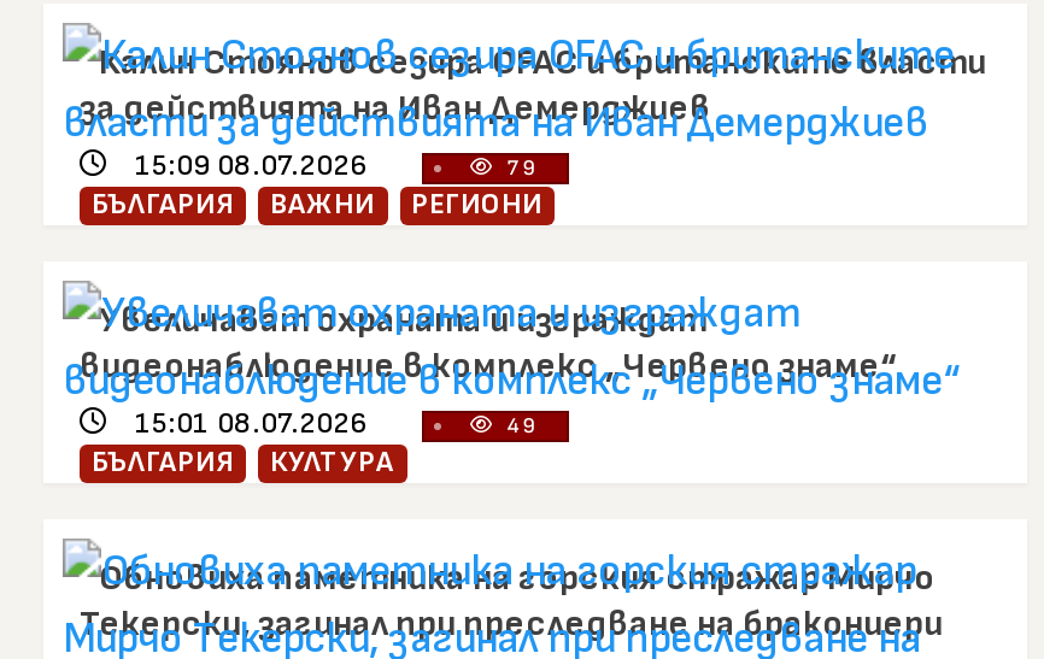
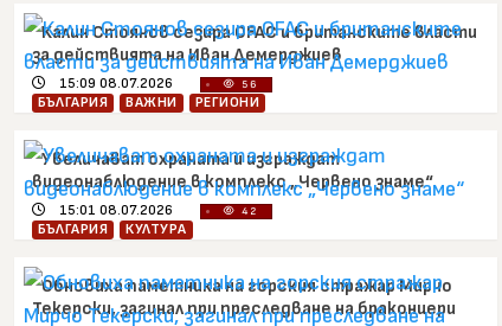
[506,155,538,181] 79 -> [242,78,257,91] 56
[506,413,538,439] 49 -> [242,205,257,218] 42

